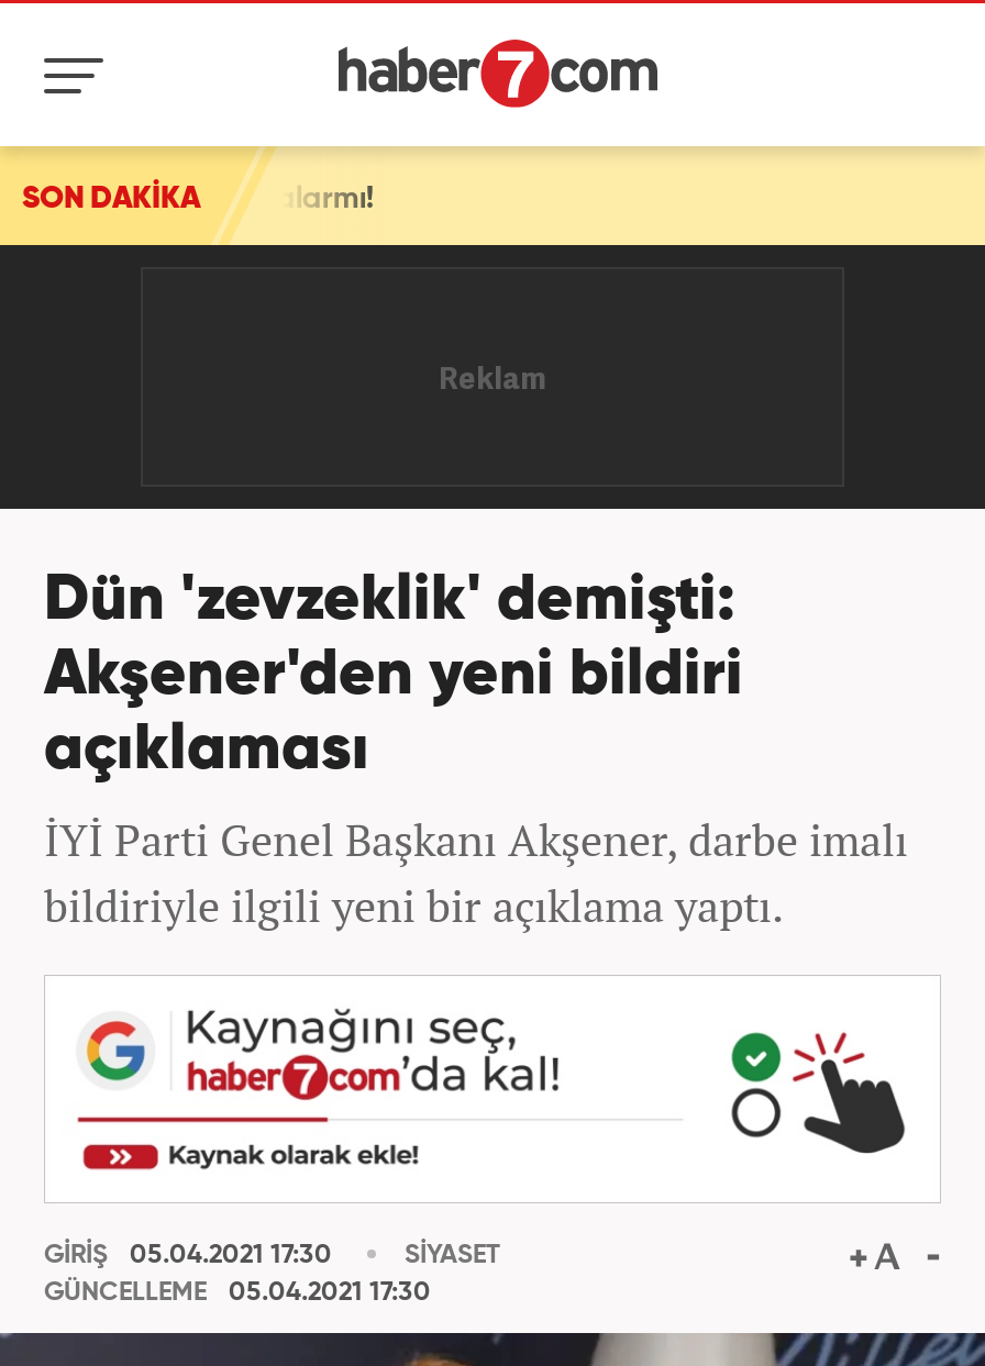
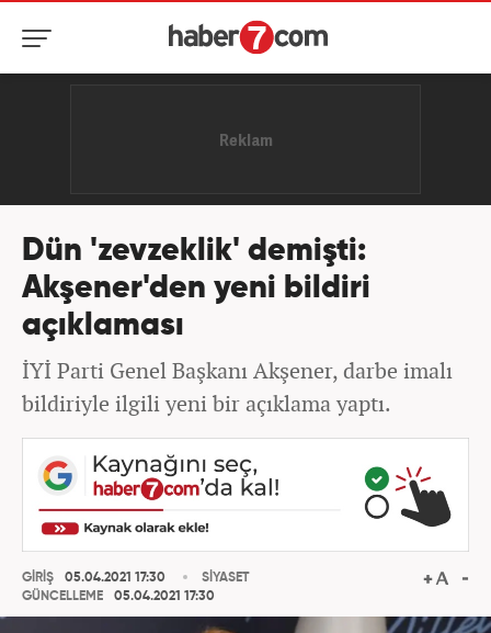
[22,184,200,214] SON DAKİKA -> none

